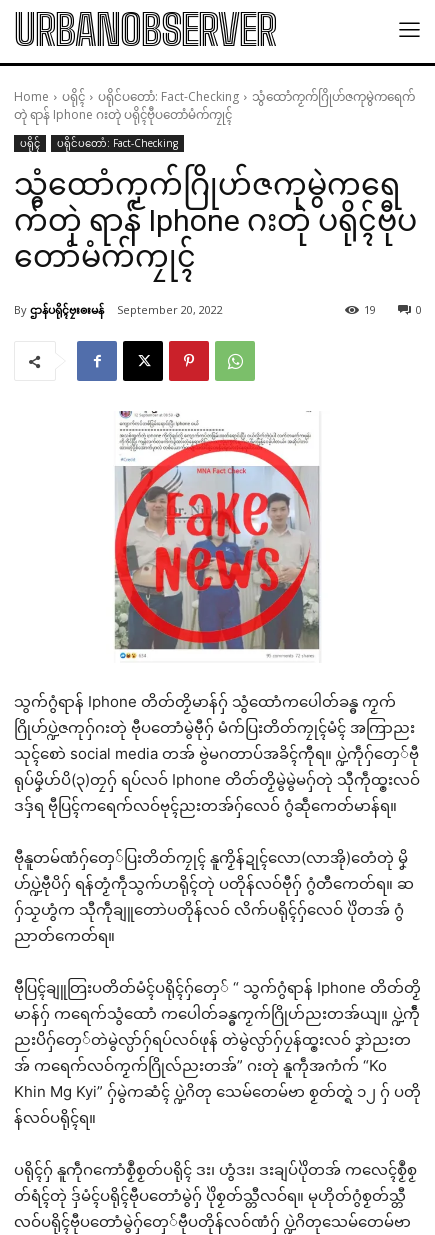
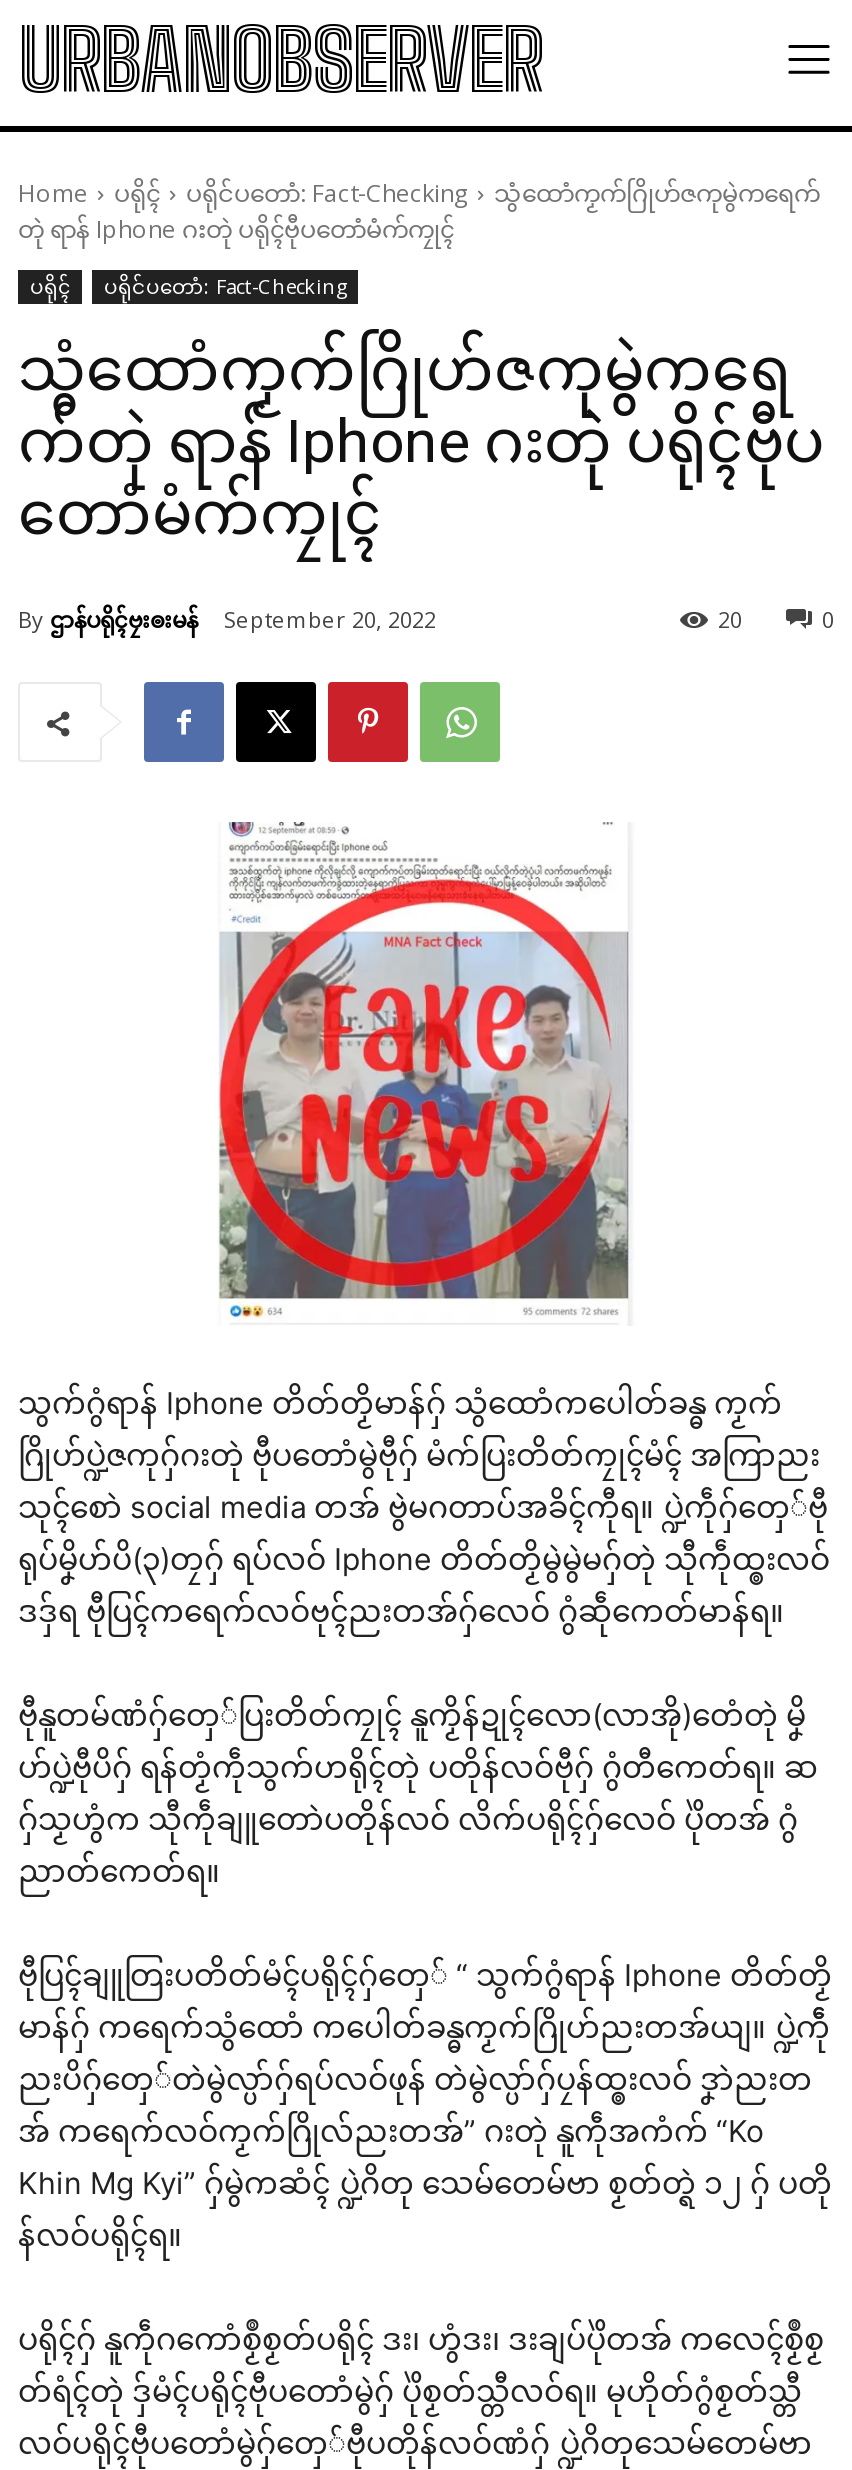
[364,302,376,317] 19 -> [718,604,742,634] 20

